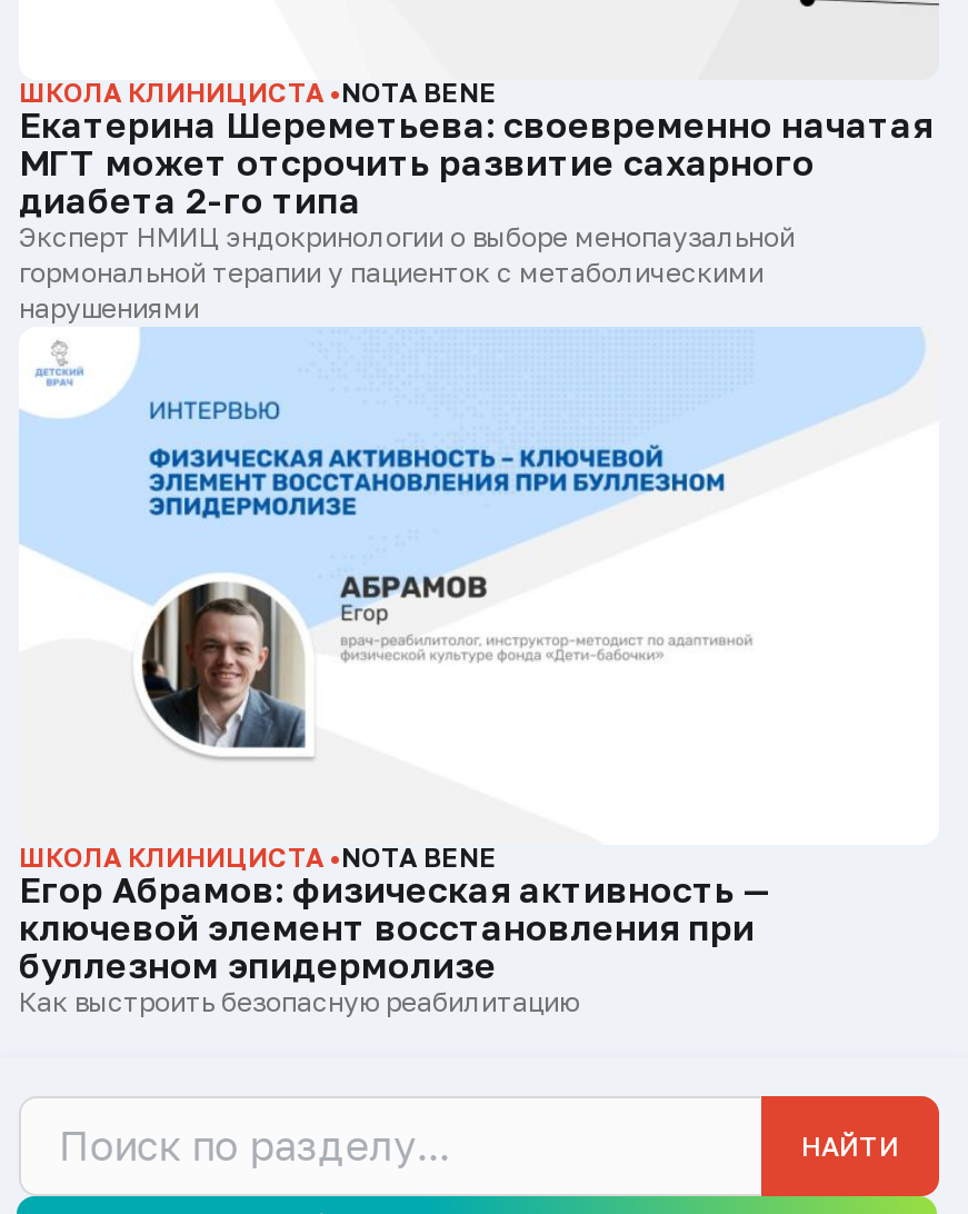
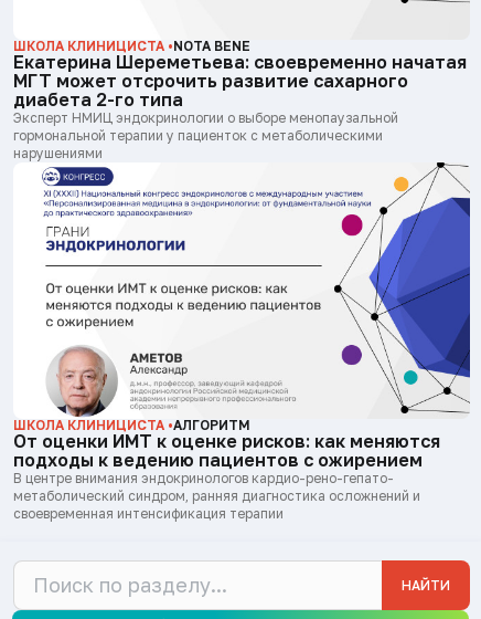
[19,327,939,1019] [image] | ШКОЛА КЛИНИЦИСТА •NOTA BENE | Егор Абрамов: физическая активность — | ключевой элемент восстановления при | буллезном эпидермолизе | Как выстроить безопасную реабилитацию -> [13,161,471,522] [image] | ШКОЛА КЛИНИЦИСТА •АЛГОРИТМ | От оценки ИМТ к оценке рисков: как меняются | подходы к ведению пациентов с ожирением | В центре внимания эндокринологов кардио-рено-гепато- | метаболический синдром, ранняя диагностика осложнений и | своевременная интенсификация терапии

